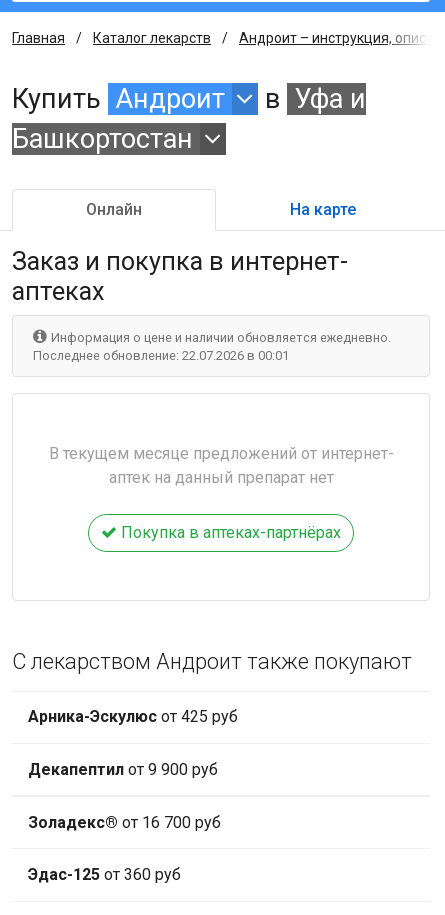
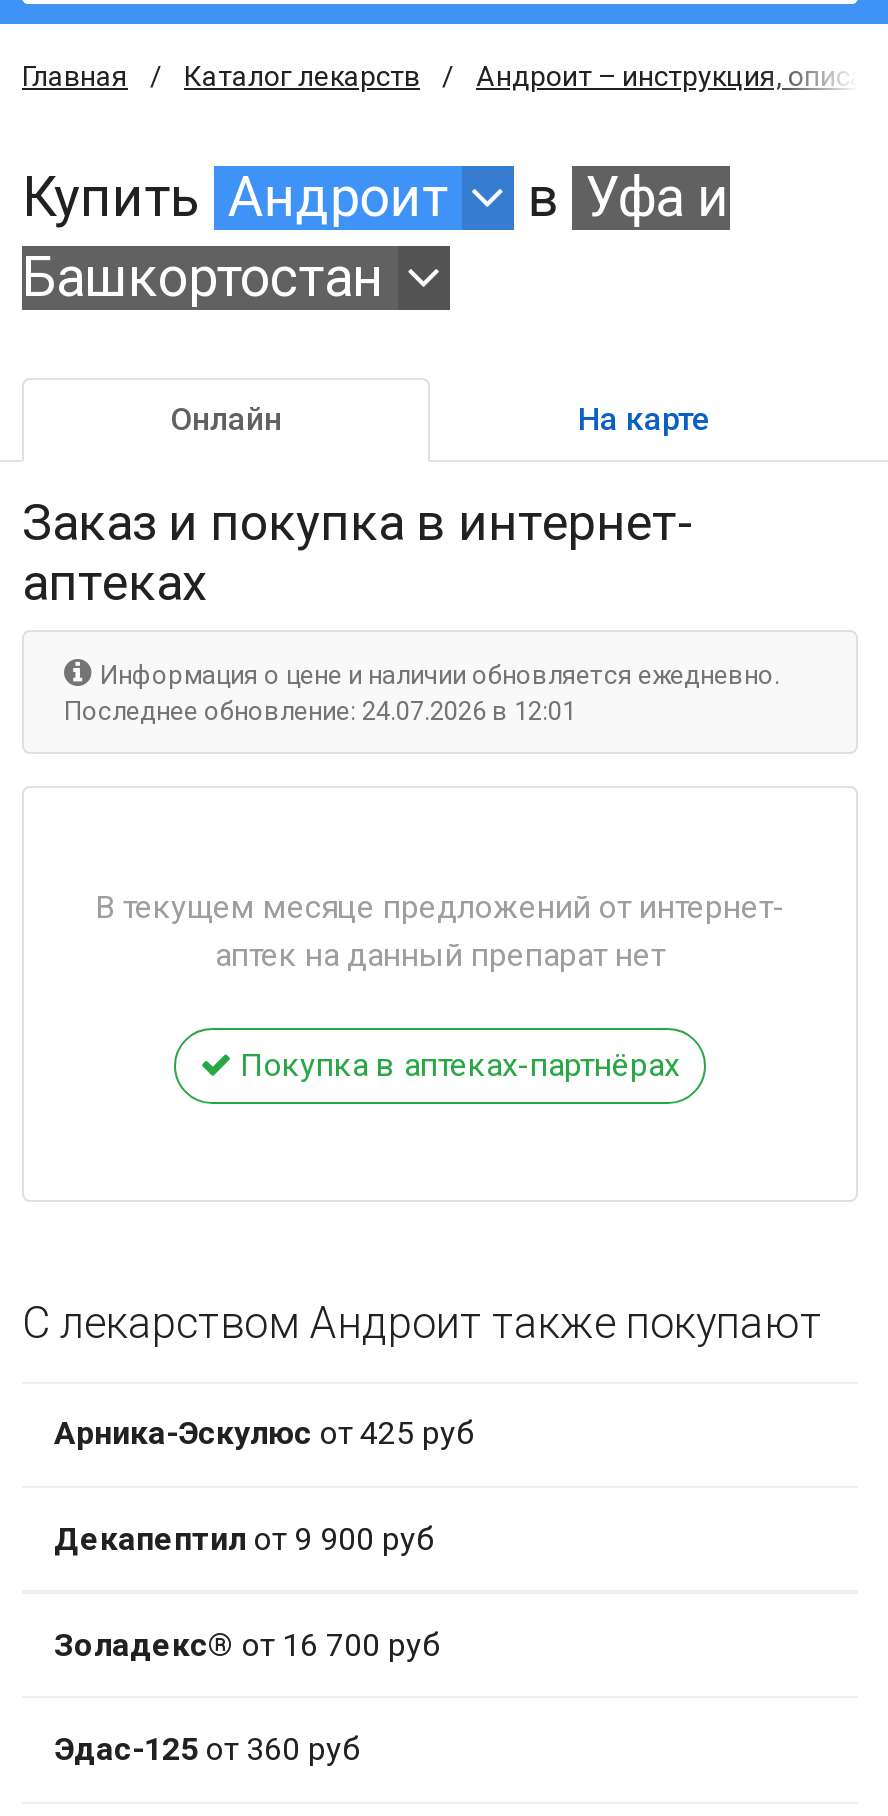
[33,348,289,363] Последнее обновление: 22.07.2026 в 00:01 -> [64,696,576,726] Последнее обновление: 24.07.2026 в 12:01

